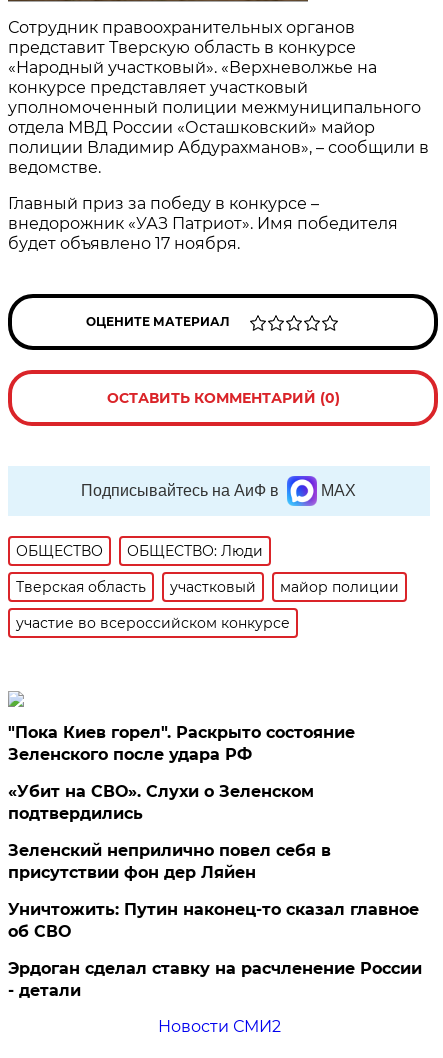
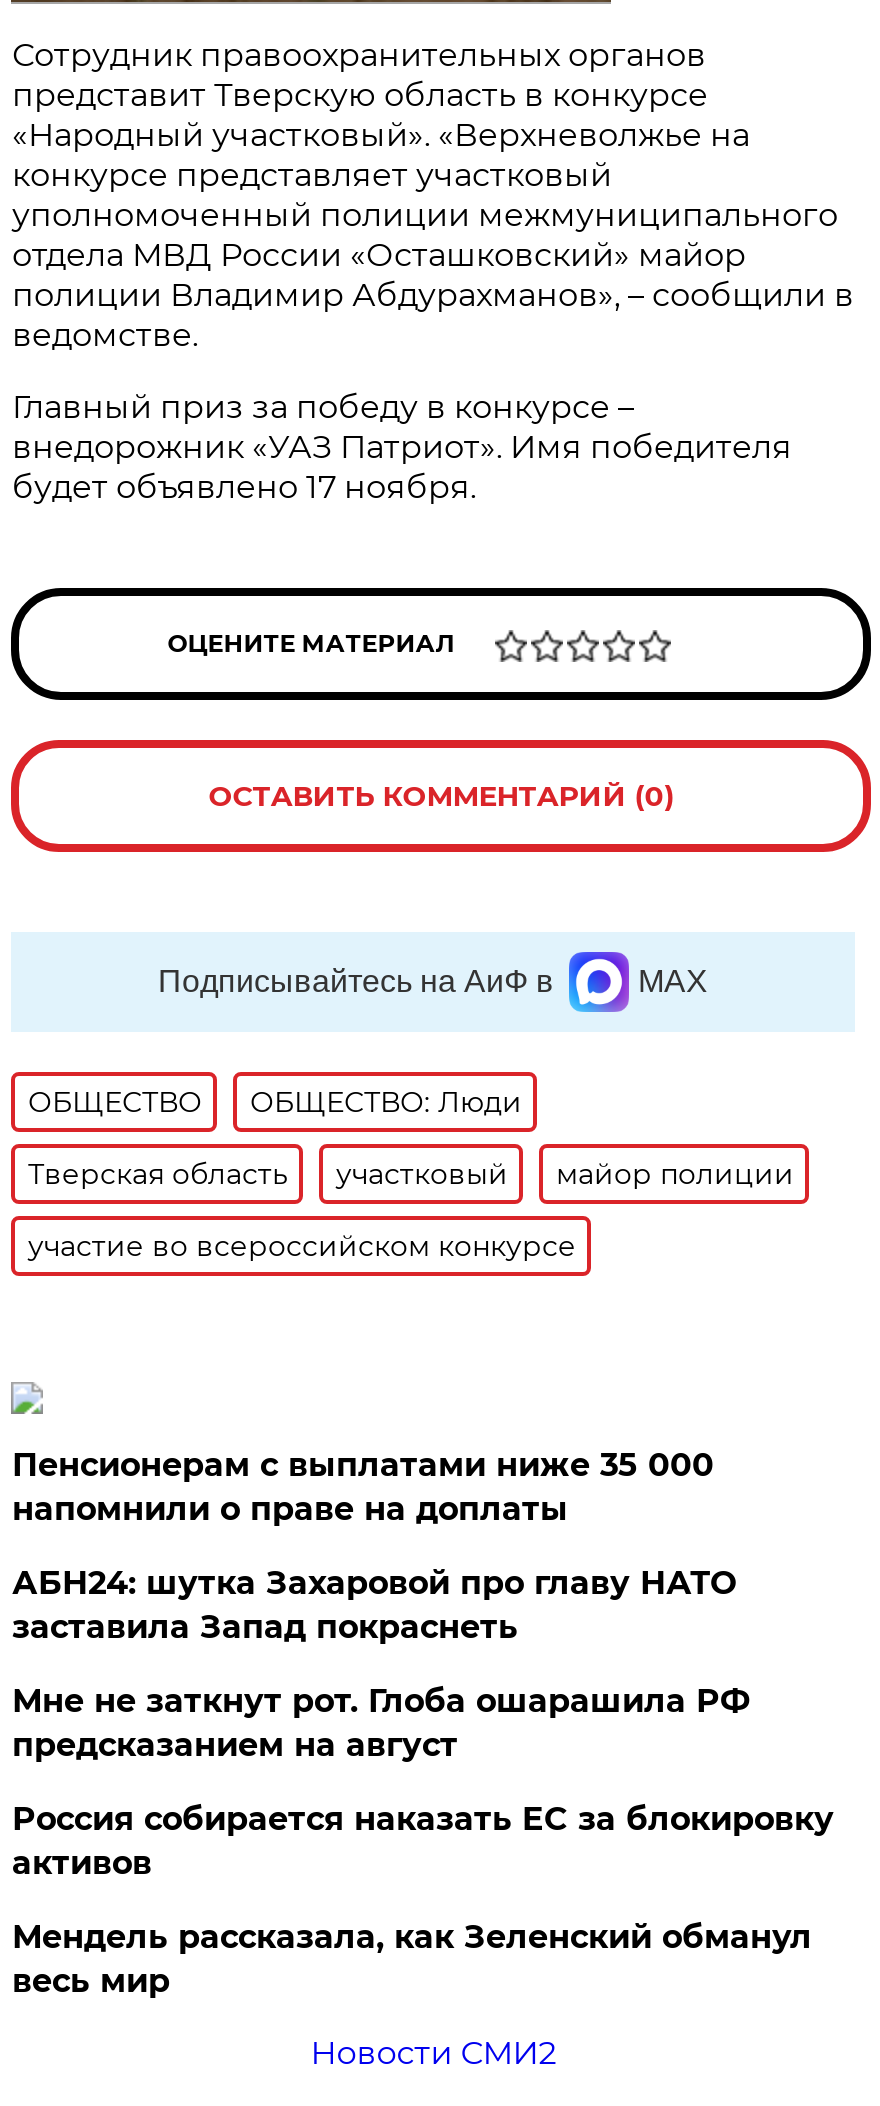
[8,723,355,764] "Пока Киев горел". Раскрыто состояние | Зеленского после удара РФ -> [12,1446,714,1528] Пенсионерам с выплатами ниже 35 000 | напомнили о праве на доплаты
[8,782,314,823] «Убит на СВО». Слухи о Зеленском | подтвердились -> [12,1564,736,1646] АБН24: шутка Захаровой про главу НАТО | заставила Запад покраснеть
[8,841,331,882] Зеленский неприлично повел cебя в | присутствии фон дер Ляйен -> [12,1682,750,1764] Мне не заткнут рот. Глоба ошарашила РФ | предсказанием на август
[8,900,419,941] Уничтожить: Путин наконец-то сказал главное | об СВО -> [12,1800,834,1882] Россия собирается наказать EC за блокировку | активов
[8,959,422,1000] Эрдоган сделал ставку на расчленение России | - детали -> [12,1918,812,2000] Мендель рассказала, как Зеленский обманул | весь мир

